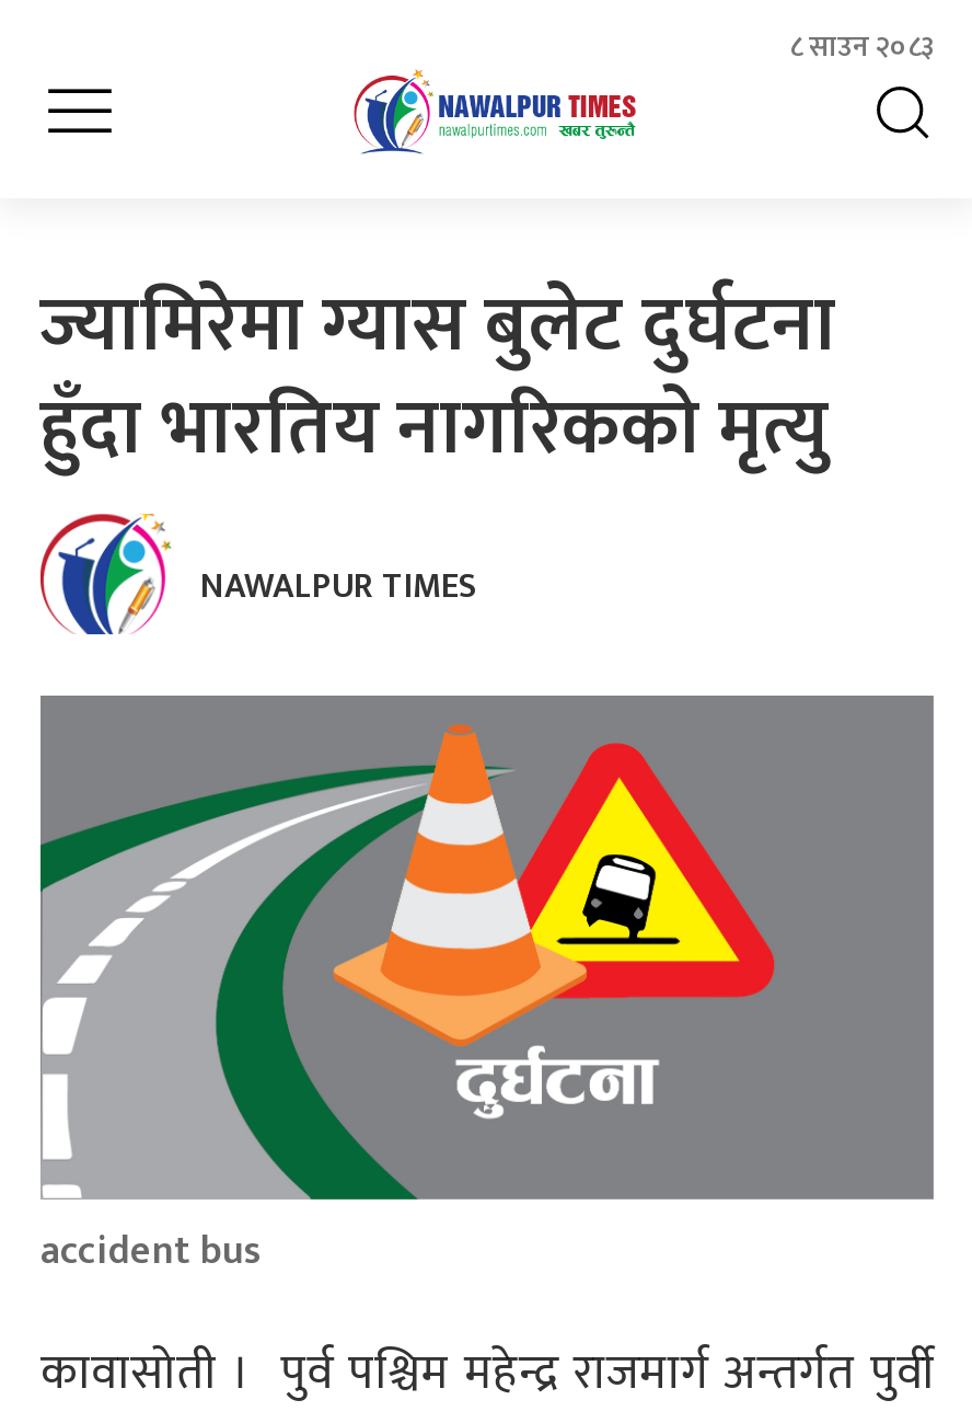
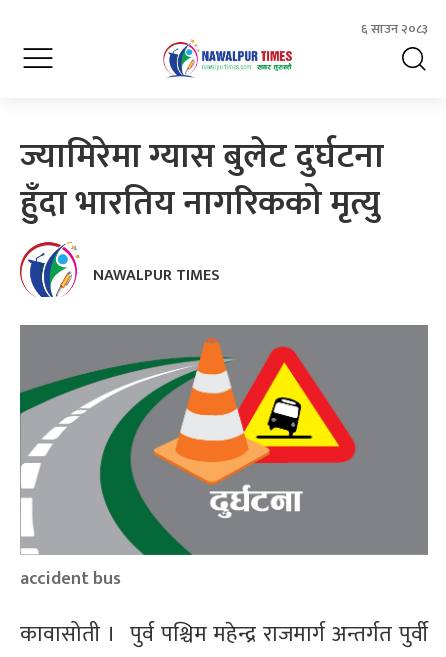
[789,23,934,71] ८ साउन २०८३ -> [361,18,428,40] ६ साउन २०८३

